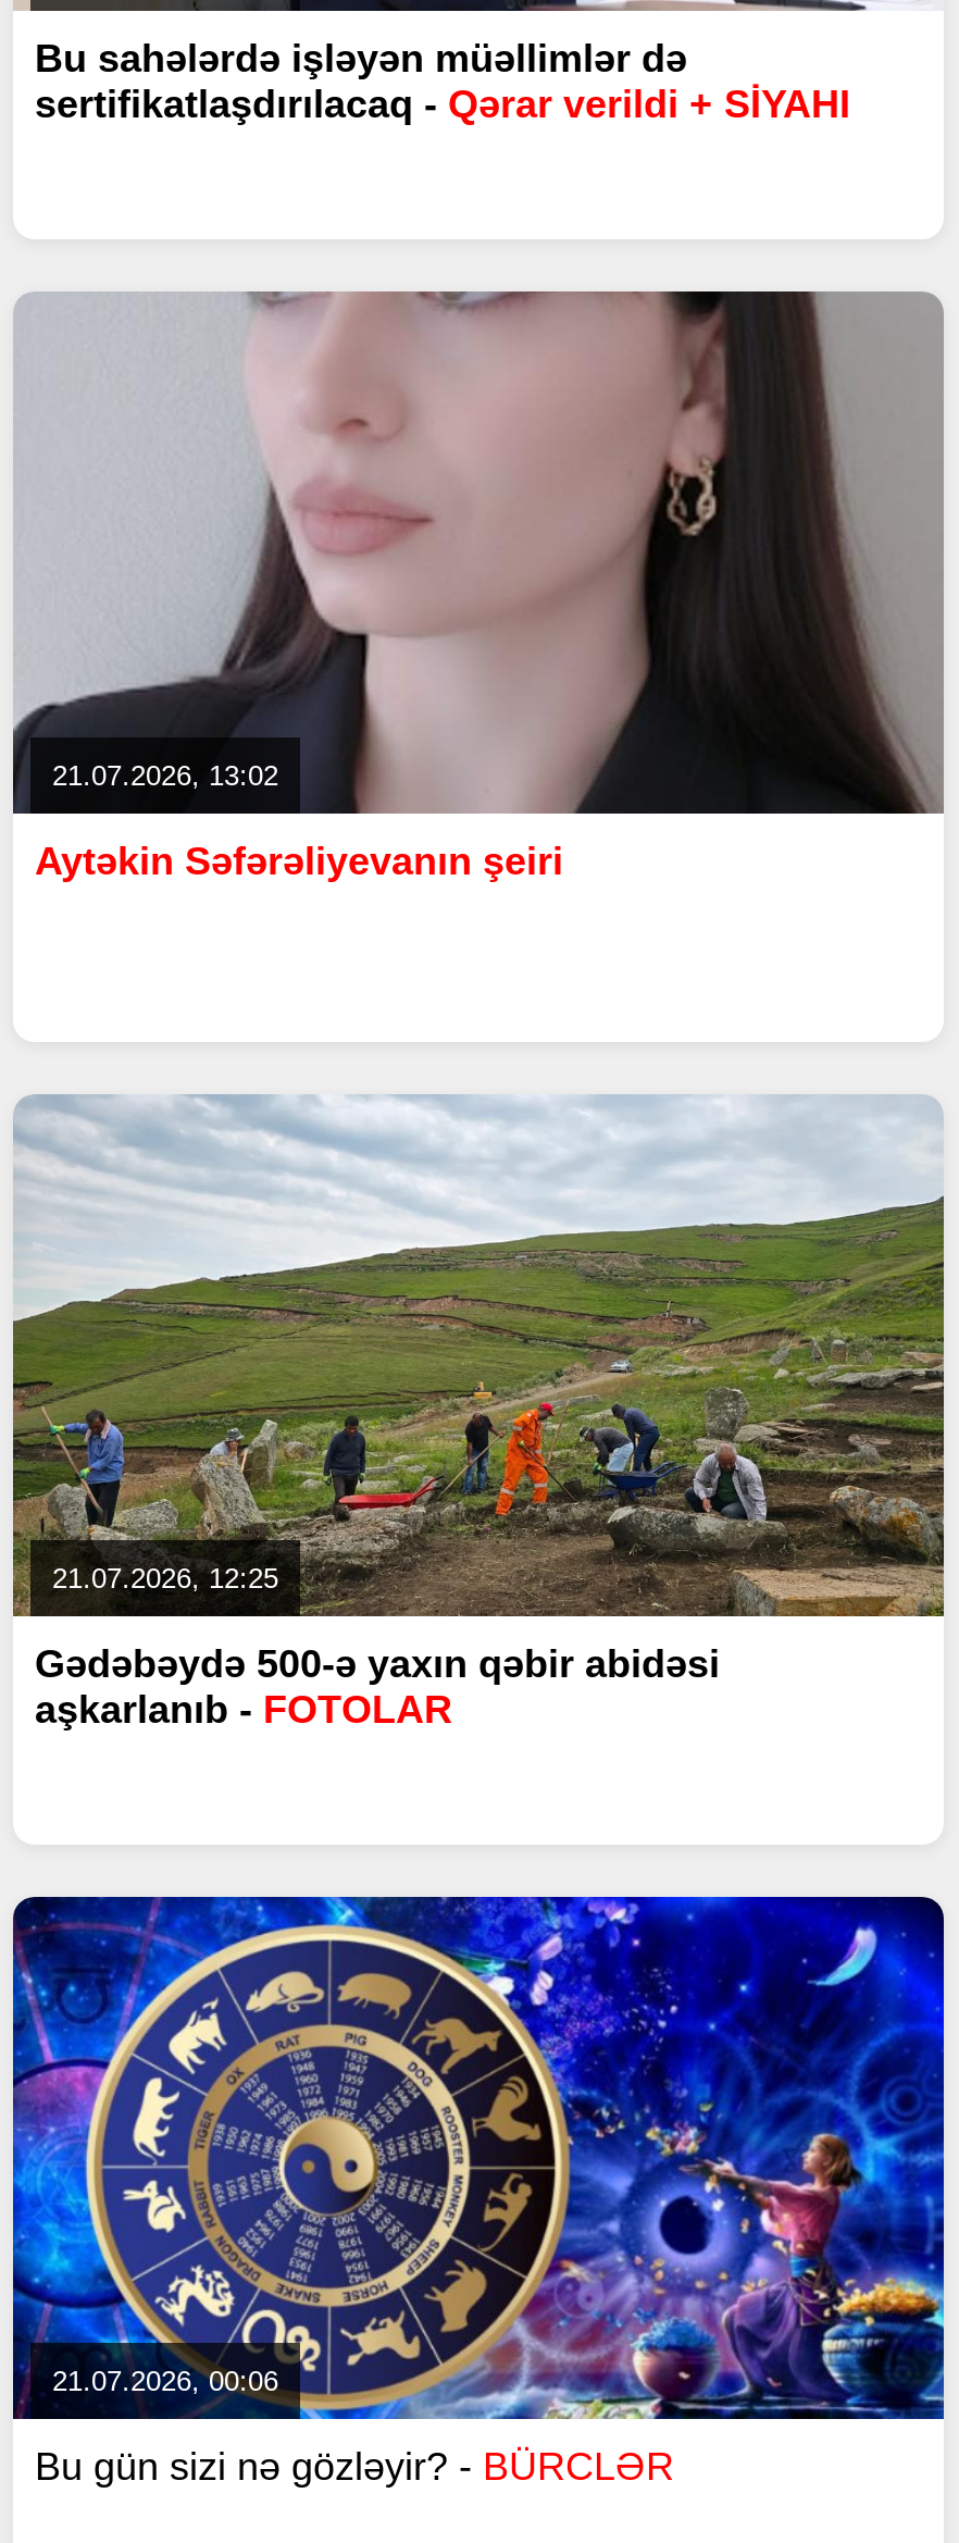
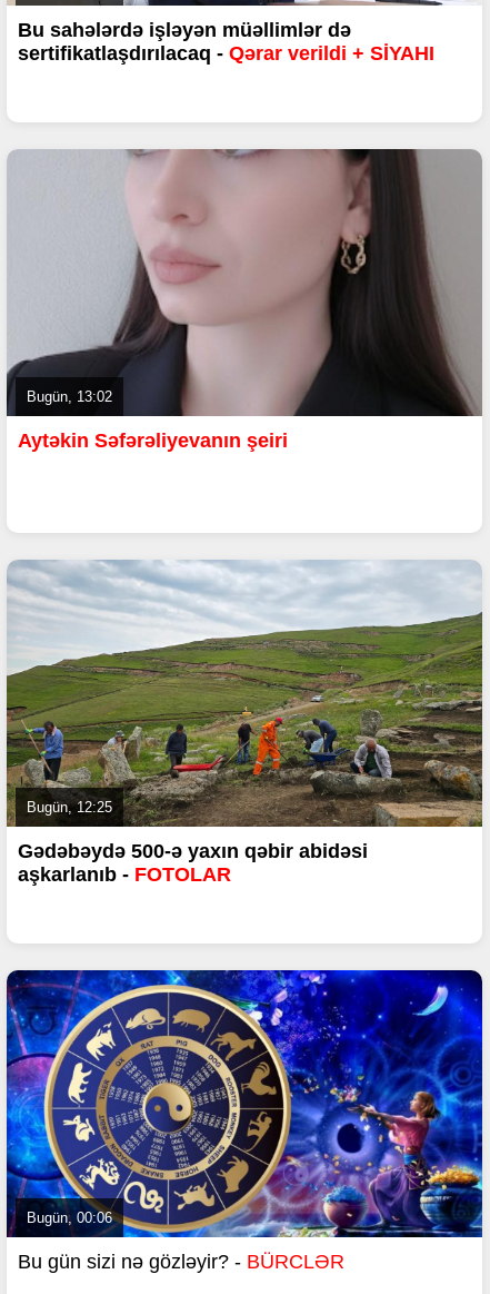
[52,759,278,792] 21.07.2026, 13:02 -> [27,388,112,405] Bugün, 13:02
[52,1562,278,1595] 21.07.2026, 12:25 -> [27,799,112,816] Bugün, 12:25
[52,2365,278,2397] 21.07.2026, 00:06 -> [27,1209,112,1226] Bugün, 00:06

